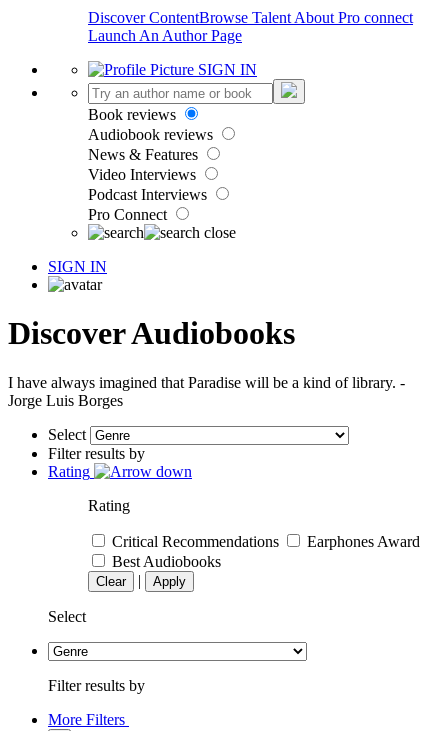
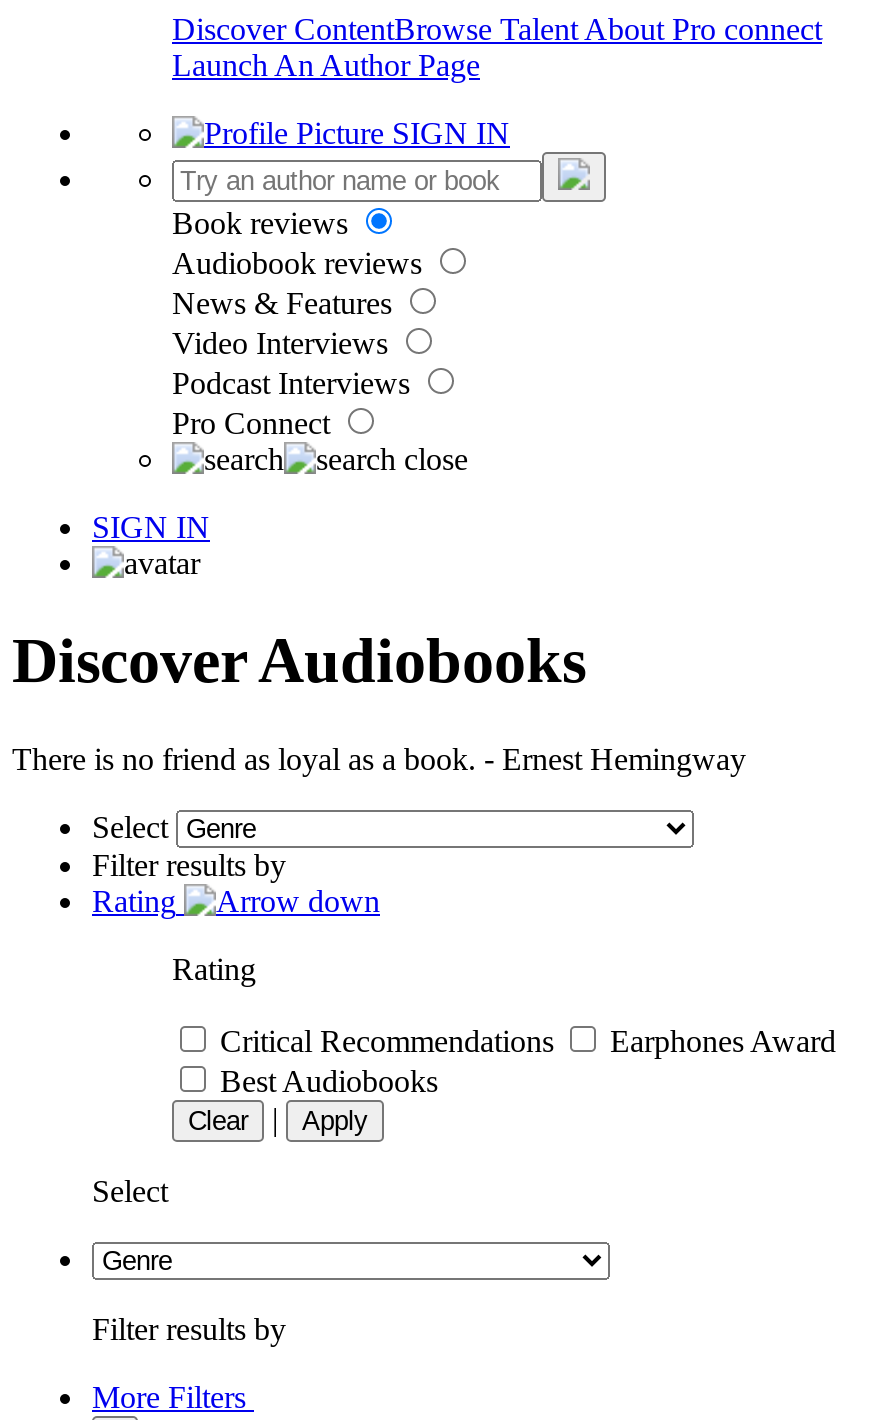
[8,374,405,409] I have always imagined that Paradise will be a kind of library. - | Jorge Luis Borges -> [12,742,746,776] There is no friend as loyal as a book. - Ernest Hemingway

